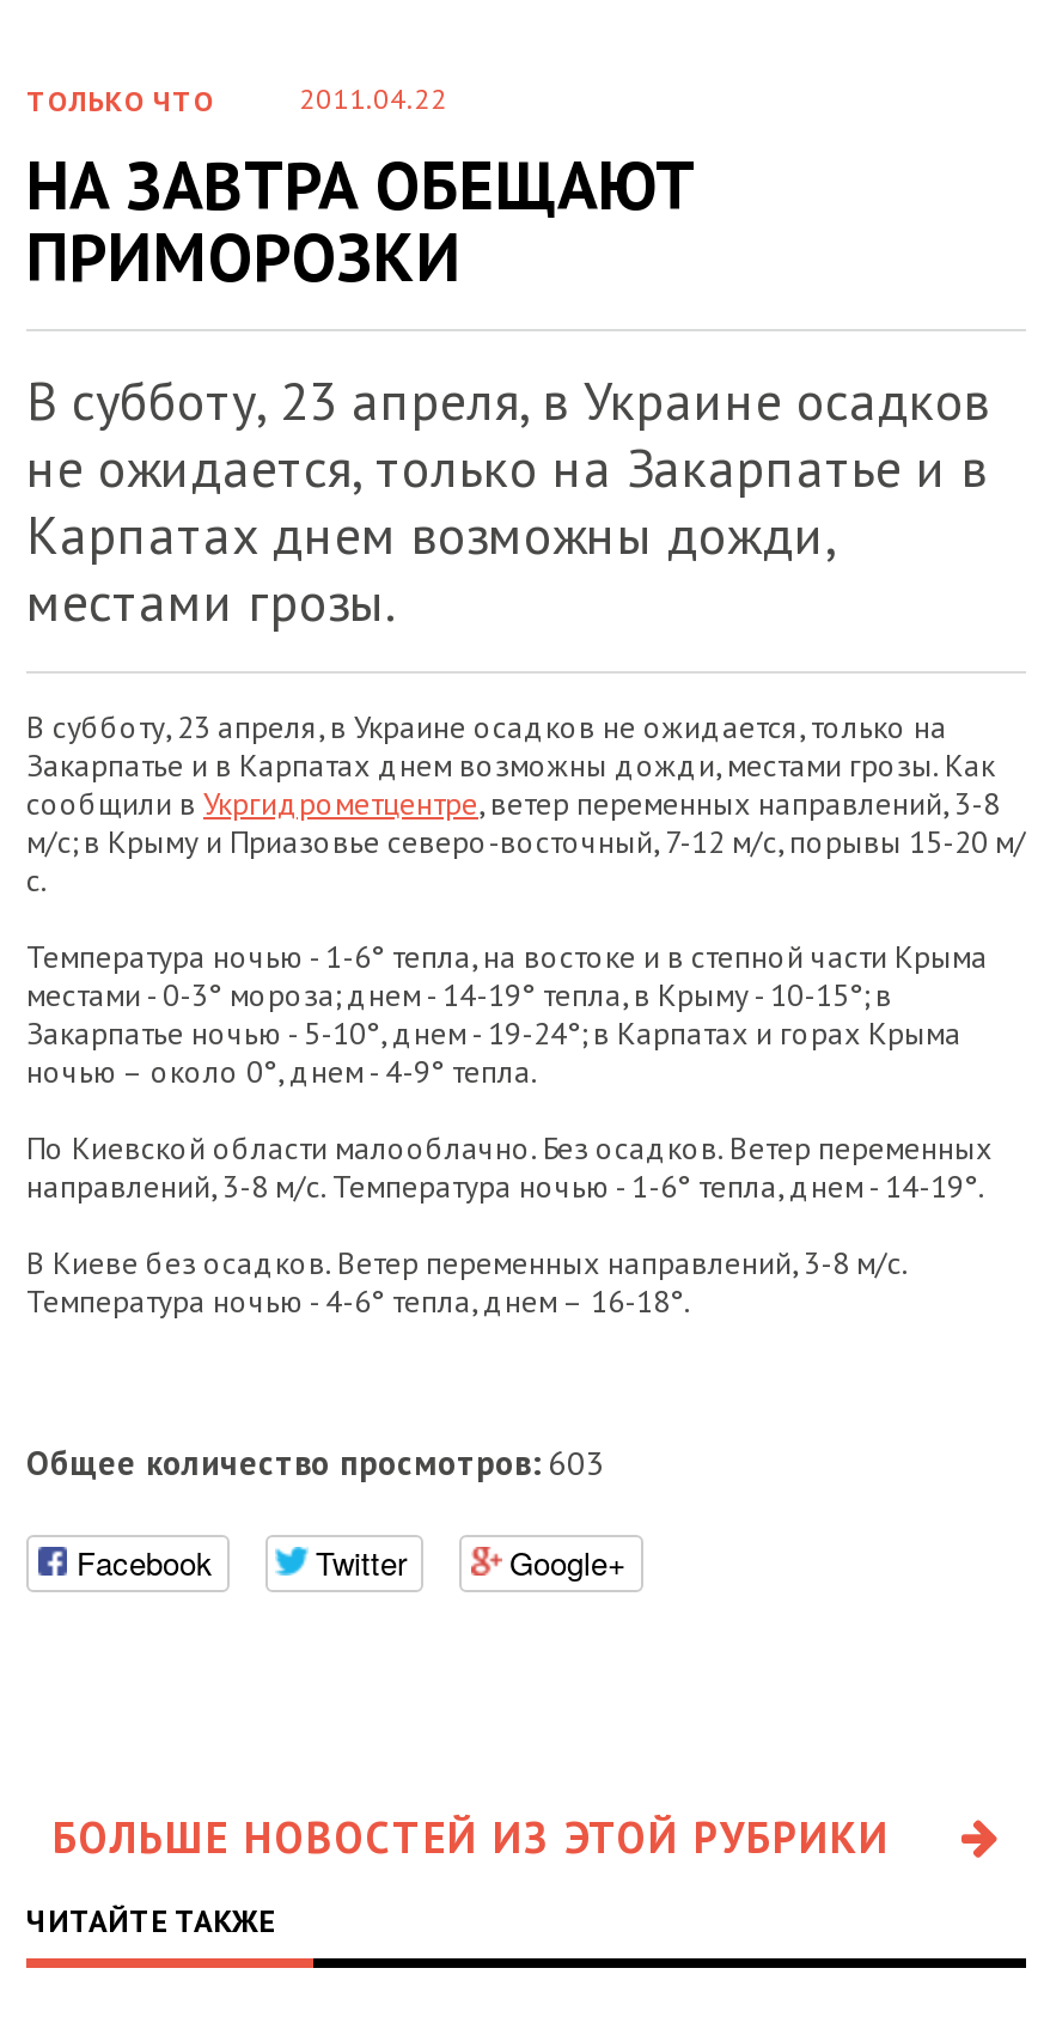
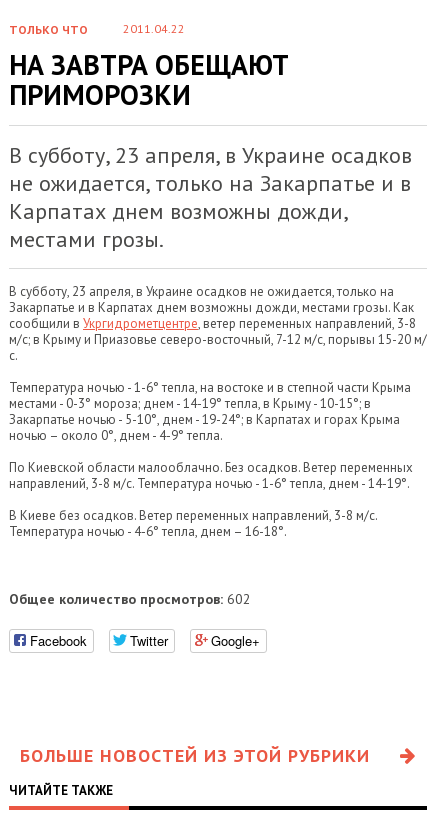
[26,1442,605,1485] Общее количество просмотров: 603 -> [9,590,251,608] Общее количество просмотров: 602

